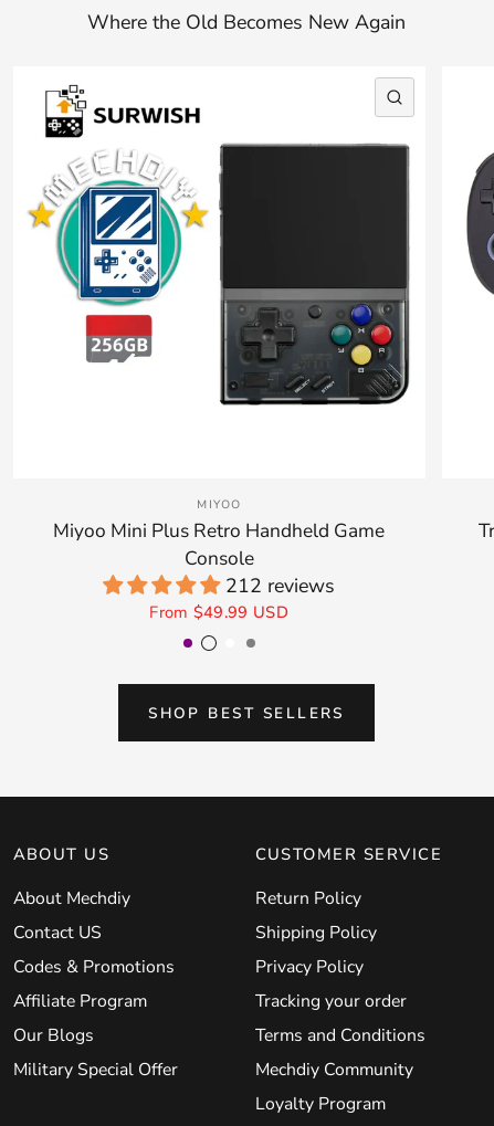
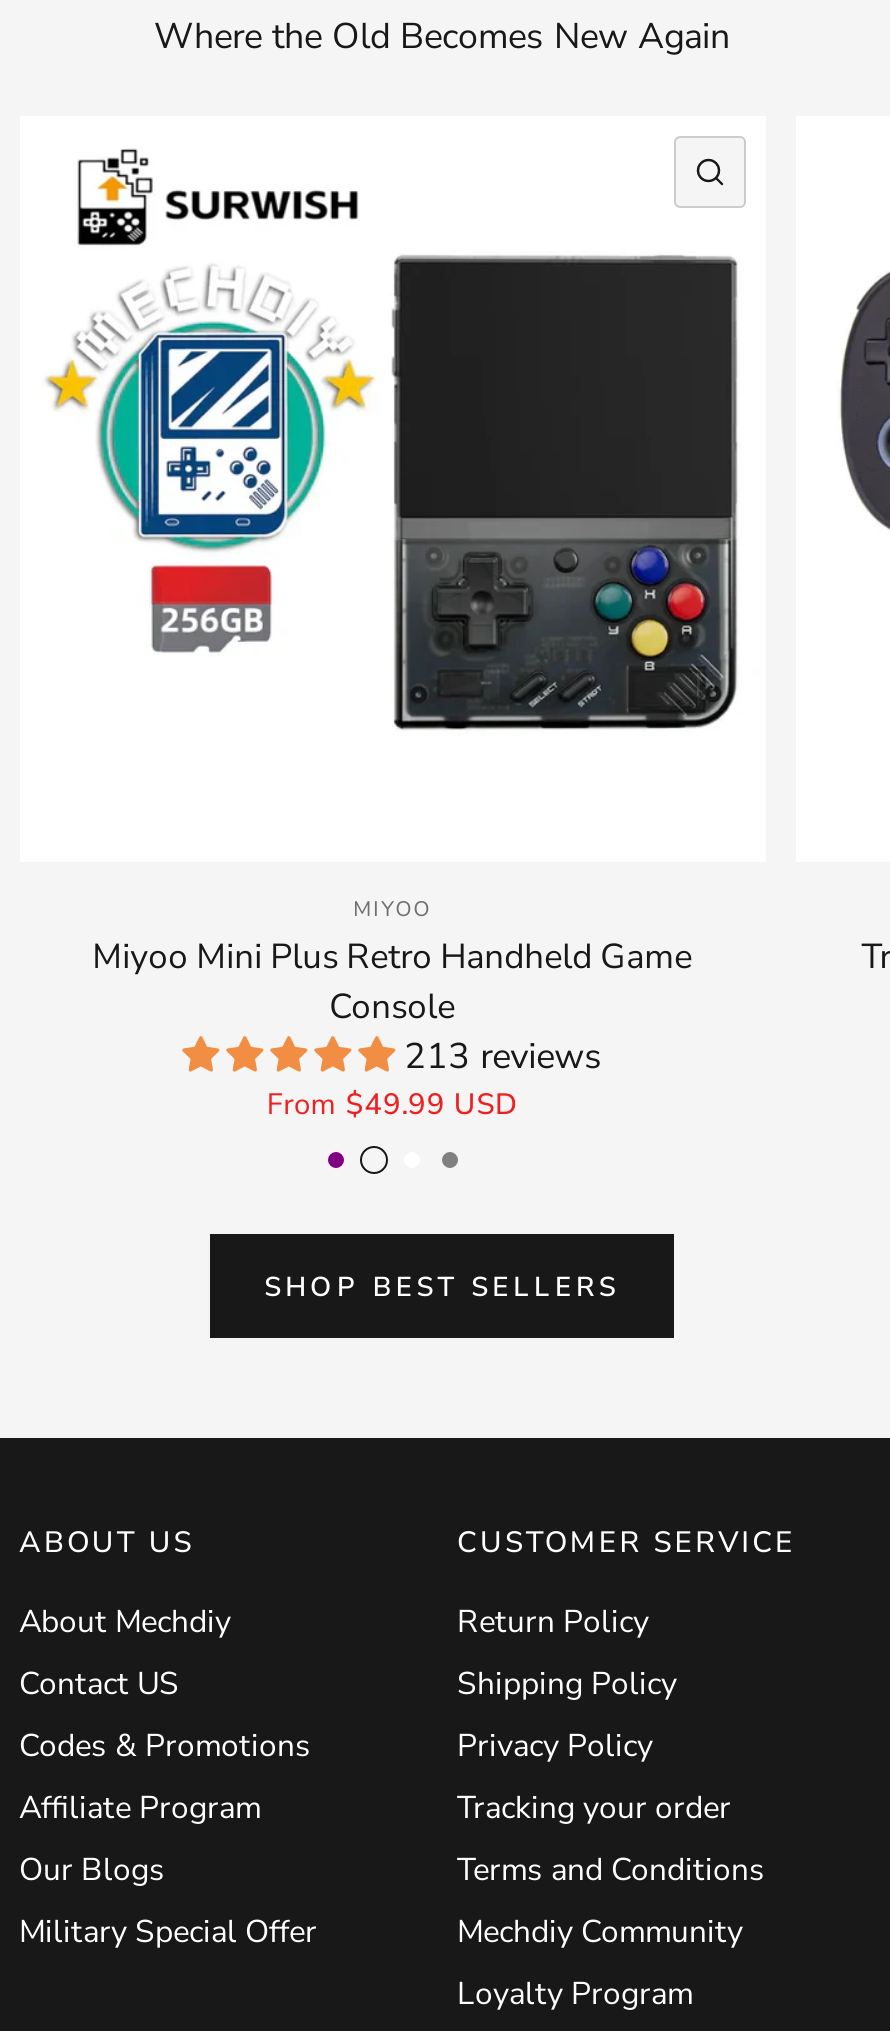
[226,573,335,599] 212 reviews -> [404,1032,602,1080] 213 reviews

